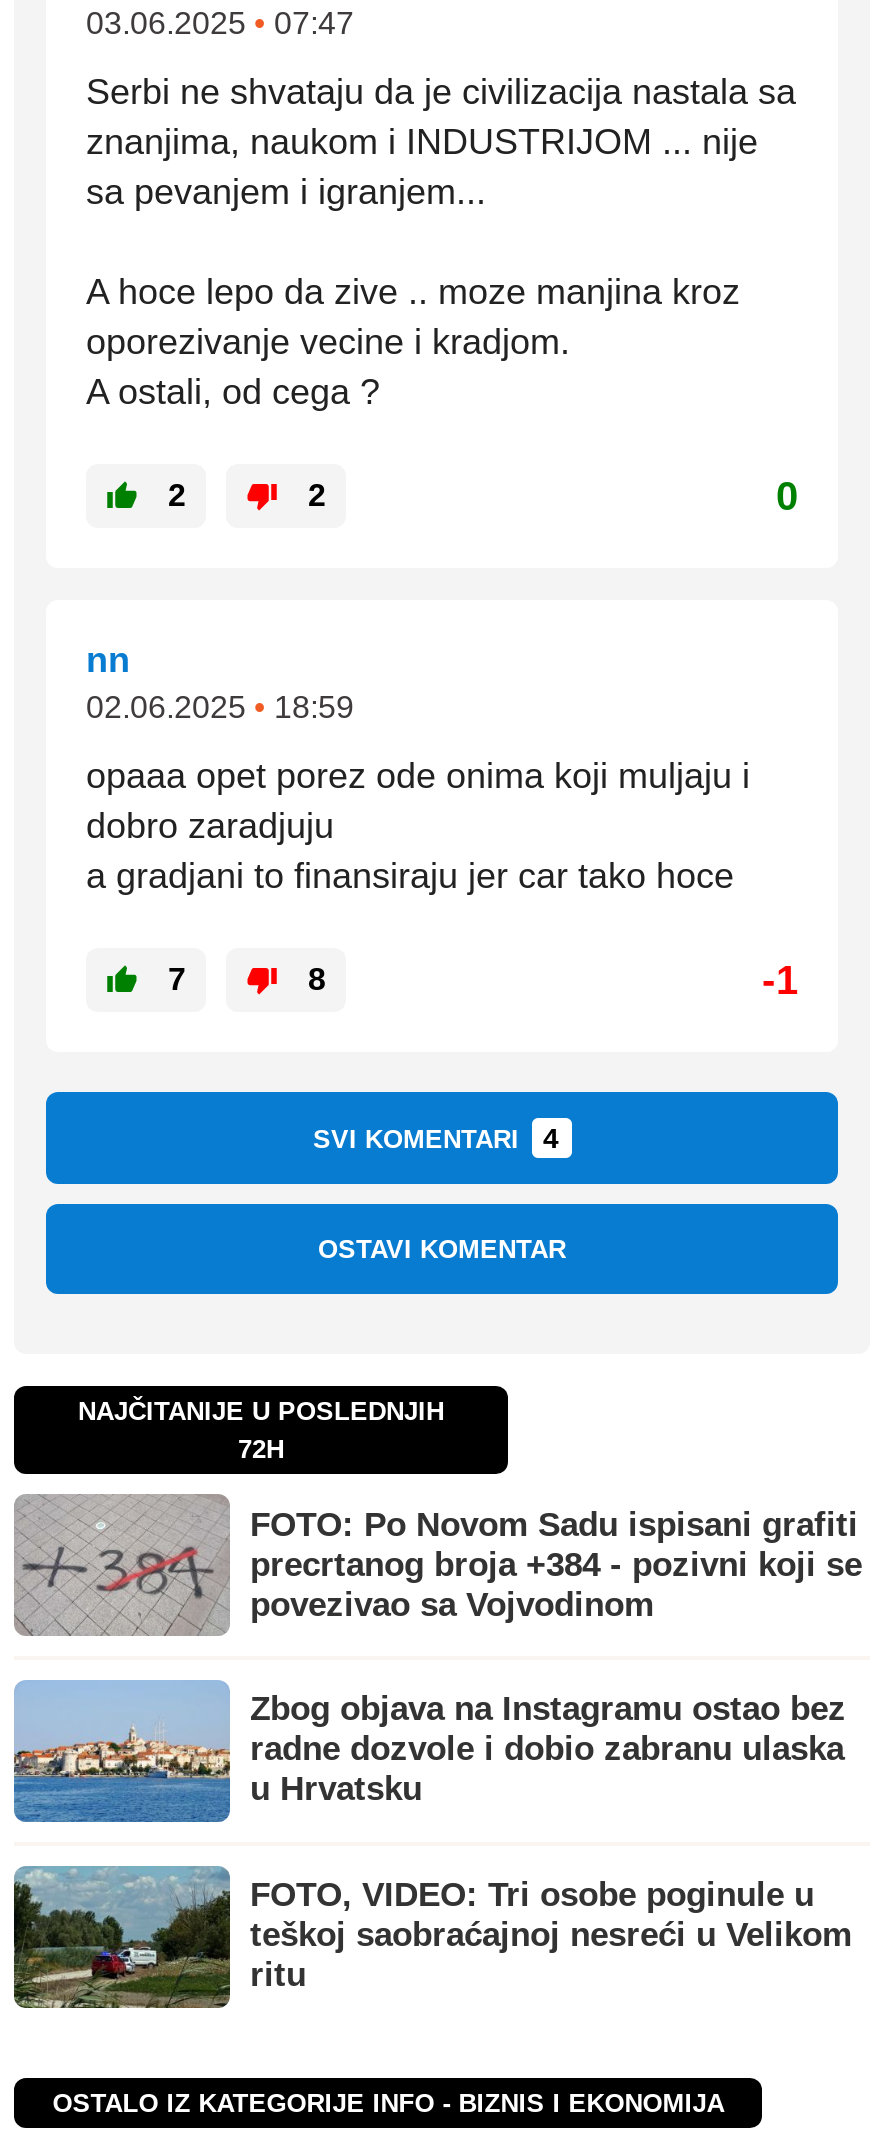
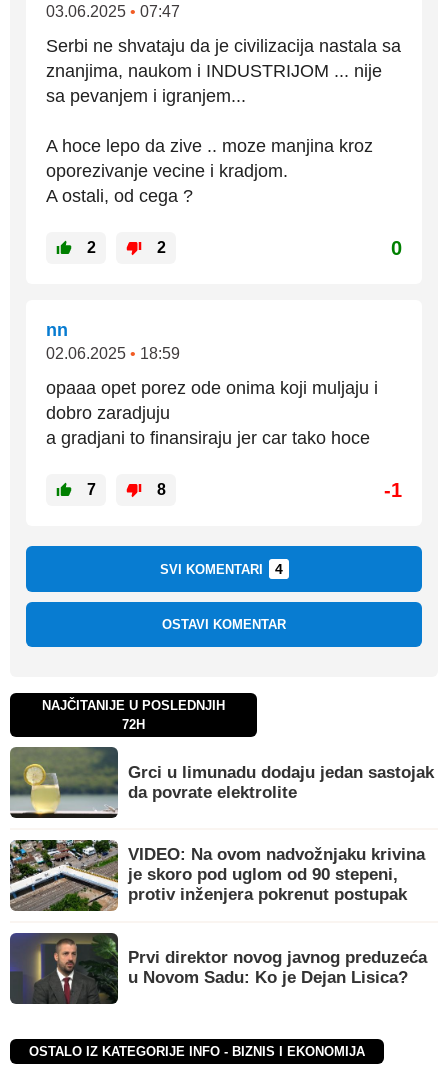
[16,1496,862,1634] [image] | FOTO: Po Novom Sadu ispisani grafiti | precrtanog broja +384 - pozivni koji se | povezivao sa Vojvodinom -> [10,747,434,818] [image] | Grci u limunadu dodaju jedan sastojak | da povrate elektrolite
[12,1680,846,1824] [image] | Zbog objava na Instagramu ostao bez | radne dozvole i dobio zabranu ulaska | u Hrvatsku -> [9,839,425,912] [image] | VIDEO: Na ovom nadvožnjaku krivina | je skoro pod uglom od 90 stepeni, | protiv inženjera pokrenut postupak
[12,1864,852,2008] [image] | FOTO, VIDEO: Tri osobe poginule u | teškoj saobraćajnoj nesreći u Velikom | ritu -> [9,932,427,1004] [image] | Prvi direktor novog javnog preduzeća | u Novom Sadu: Ko je Dejan Lisica?

